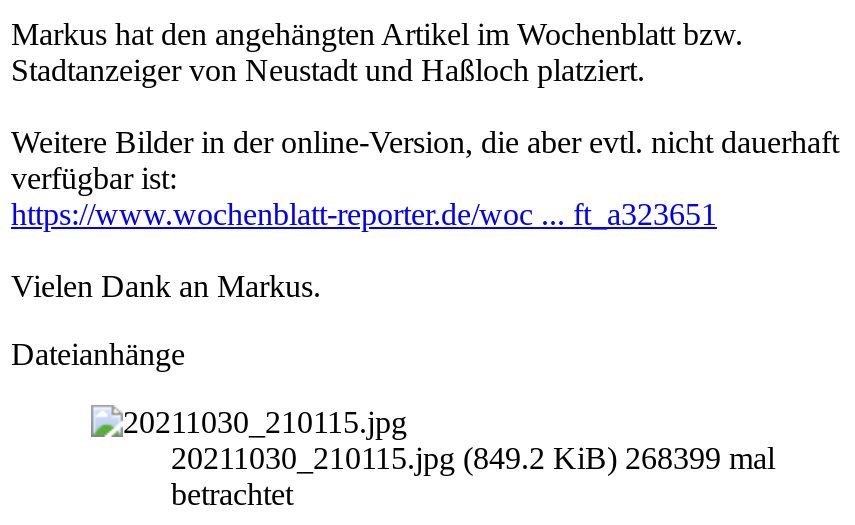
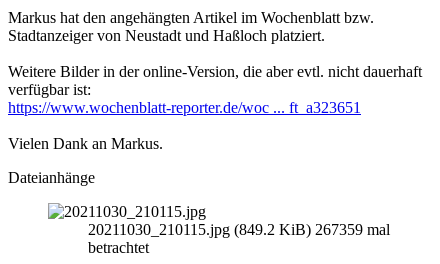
[171,441,775,475] 20211030_210115.jpg (849.2 KiB) 268399 mal -> [88,221,390,238] 20211030_210115.jpg (849.2 KiB) 267359 mal

